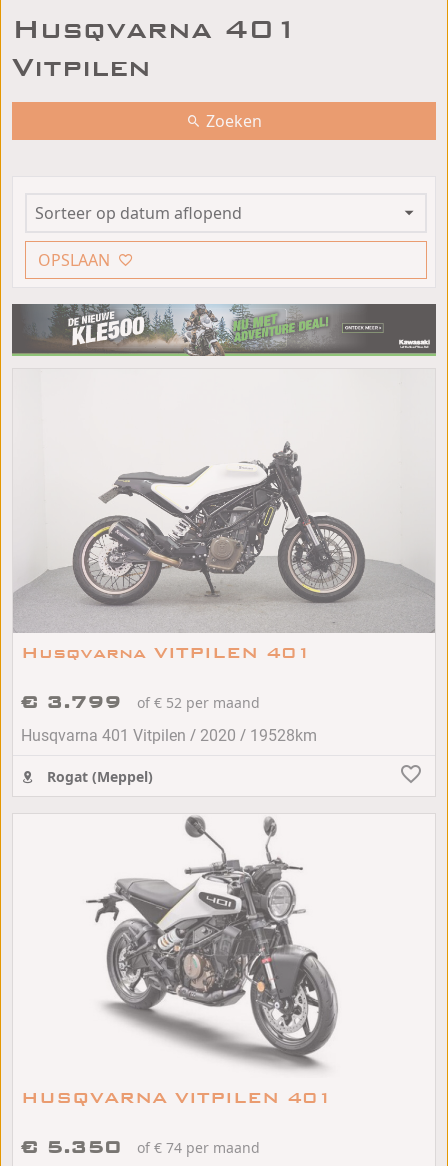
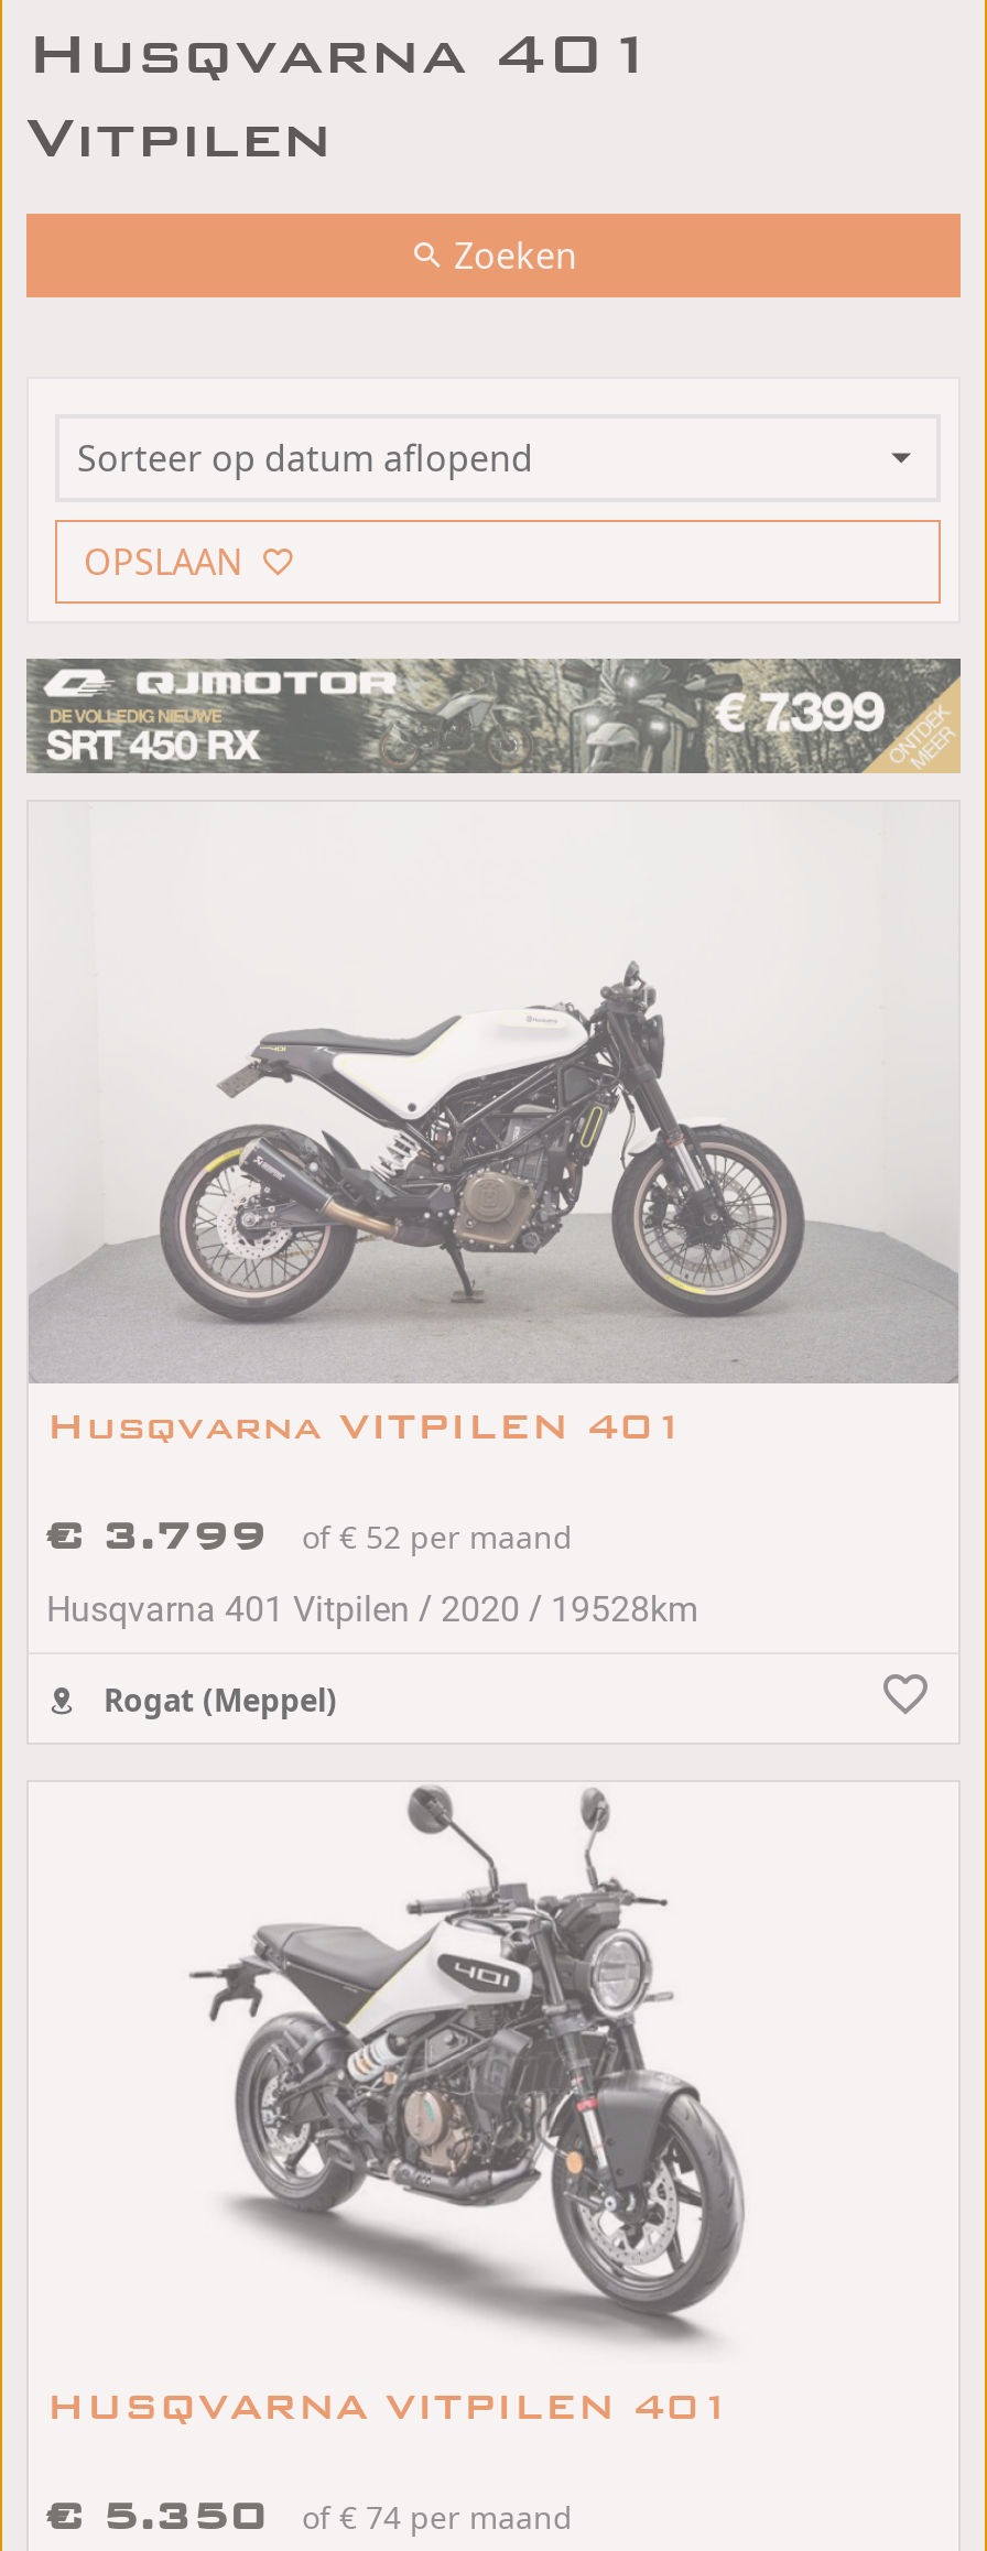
[11,303,437,357] [image] -> [24,656,963,775] [image]

